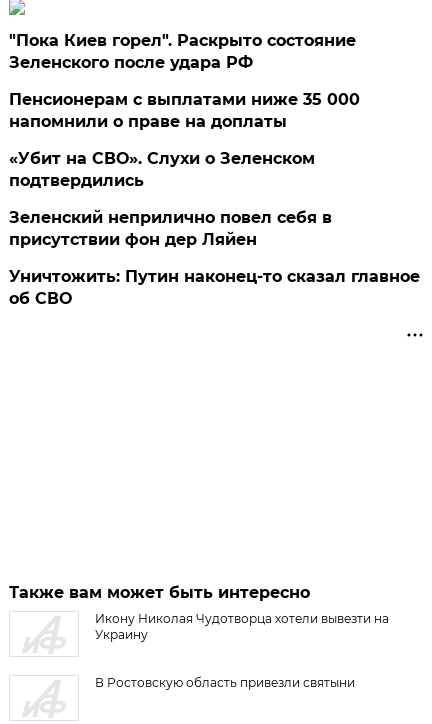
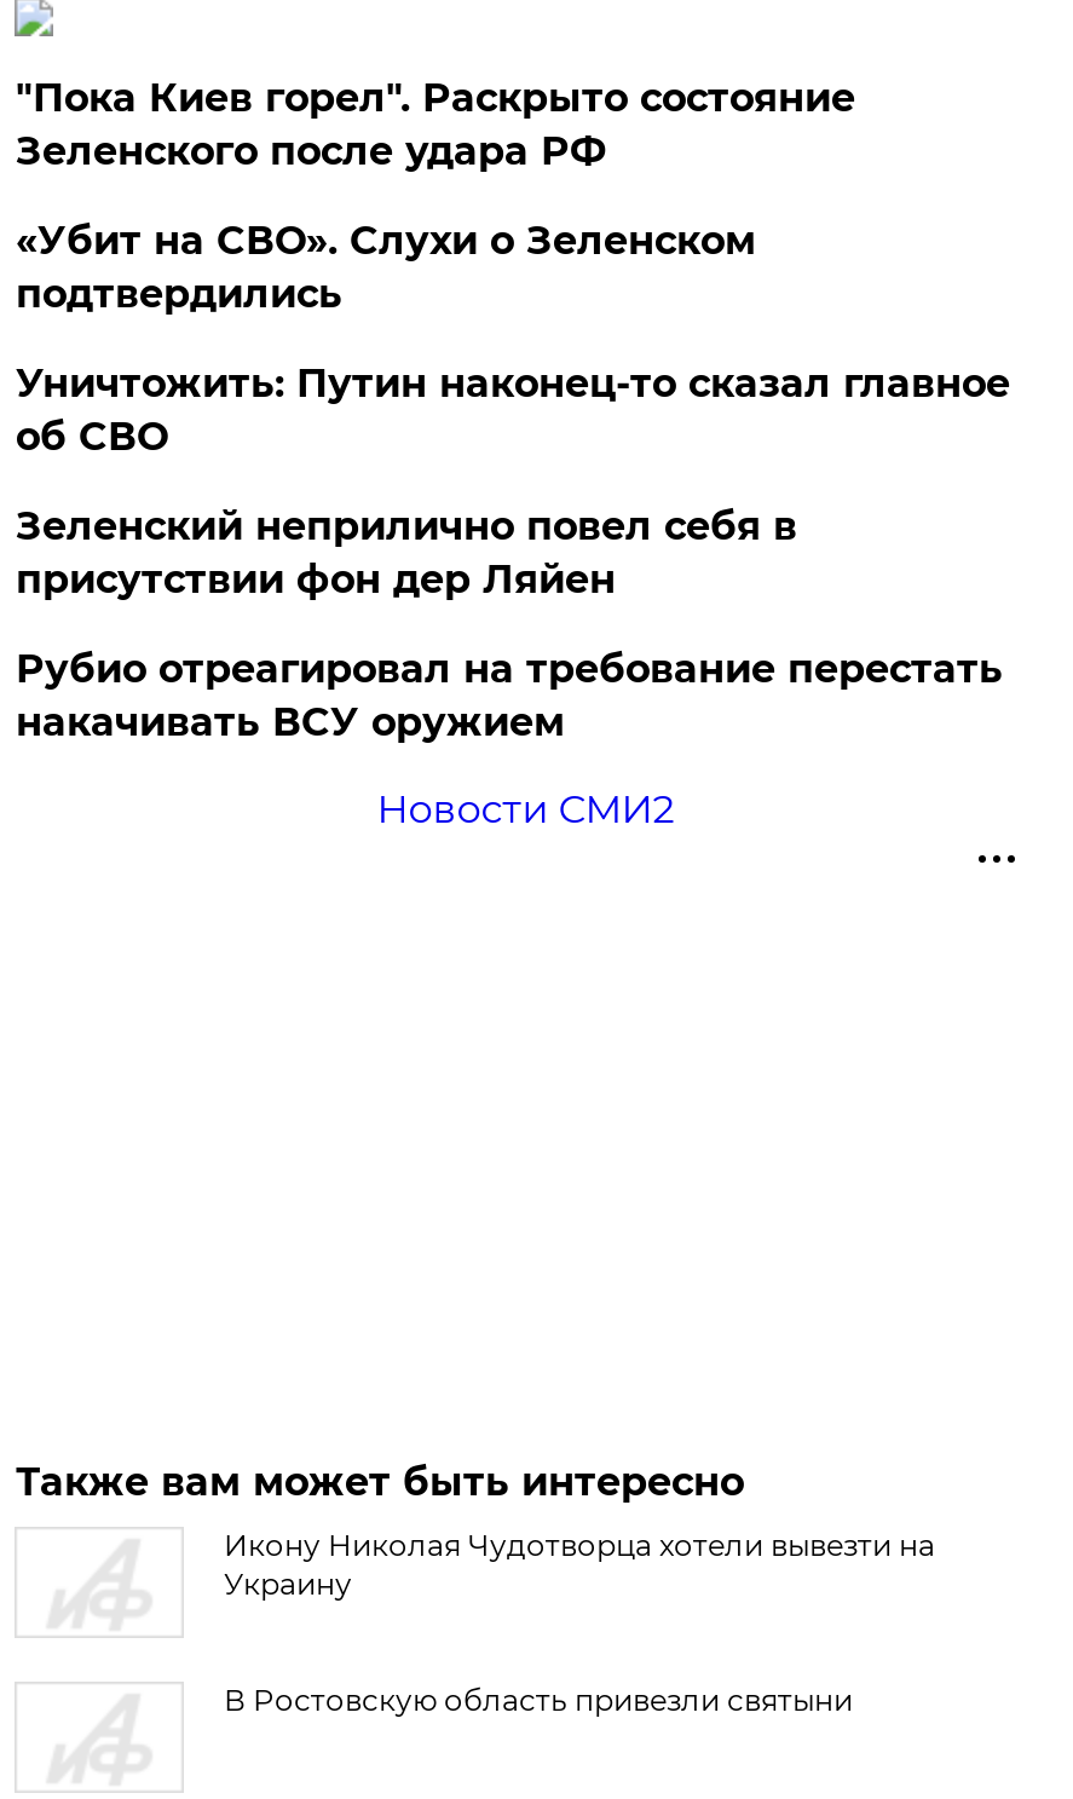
[9,90,360,131] Пенсионерам с выплатами ниже 35 000 | напомнили о праве на доплаты -> none
moved [9,149,315,190] -> [15,218,756,317]: «Убит на СВО». Слухи о Зеленском | подтвердились
none -> [15,646,1003,832] Рубио отреагировал на требование перестать | накачивать ВСУ оружием | Новости СМИ2
moved [9,267,420,308] -> [15,361,1010,460]: Уничтожить: Путин наконец-то сказал главное | об СВО

